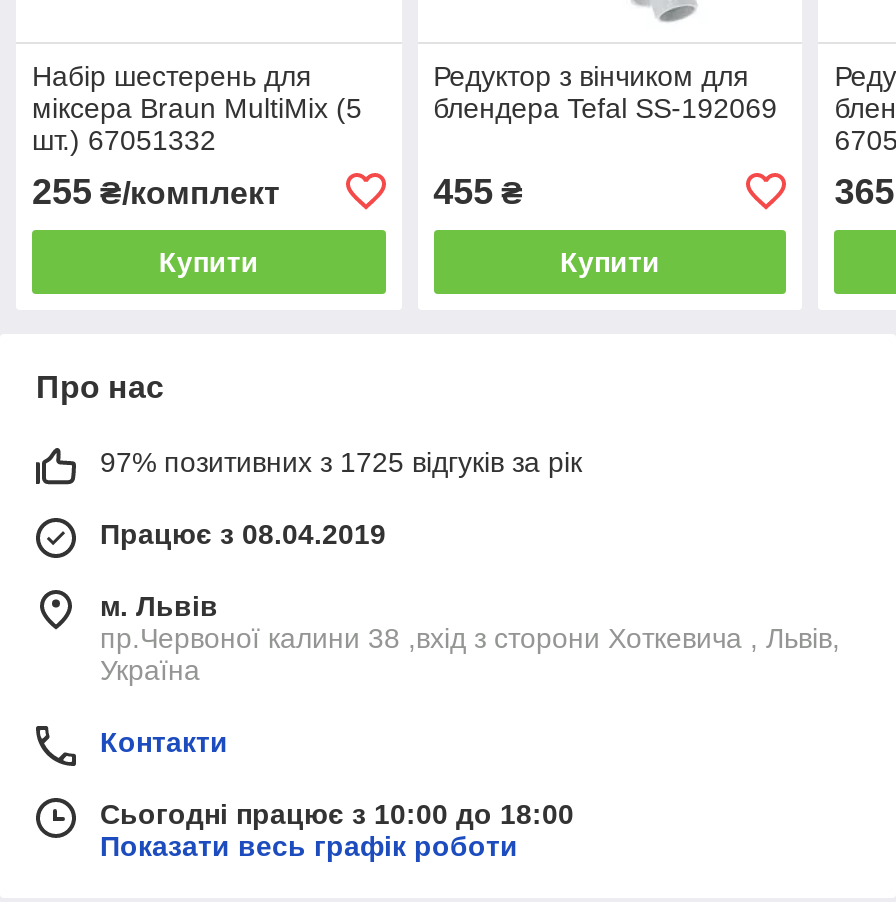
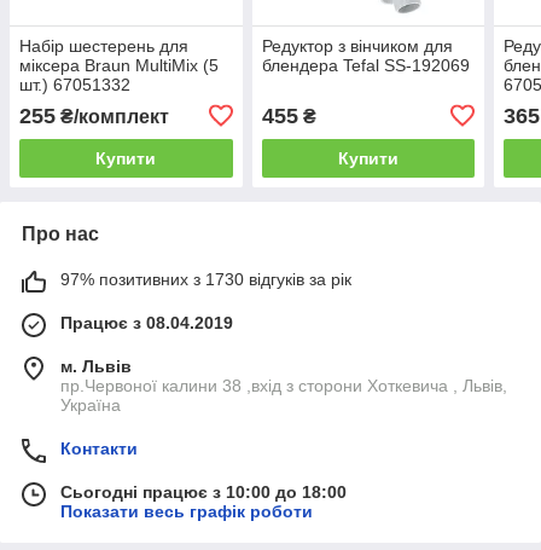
[100,446,582,478] 97% позитивних з 1725 відгуків за рік -> [60,269,351,289] 97% позитивних з 1730 відгуків за рік

